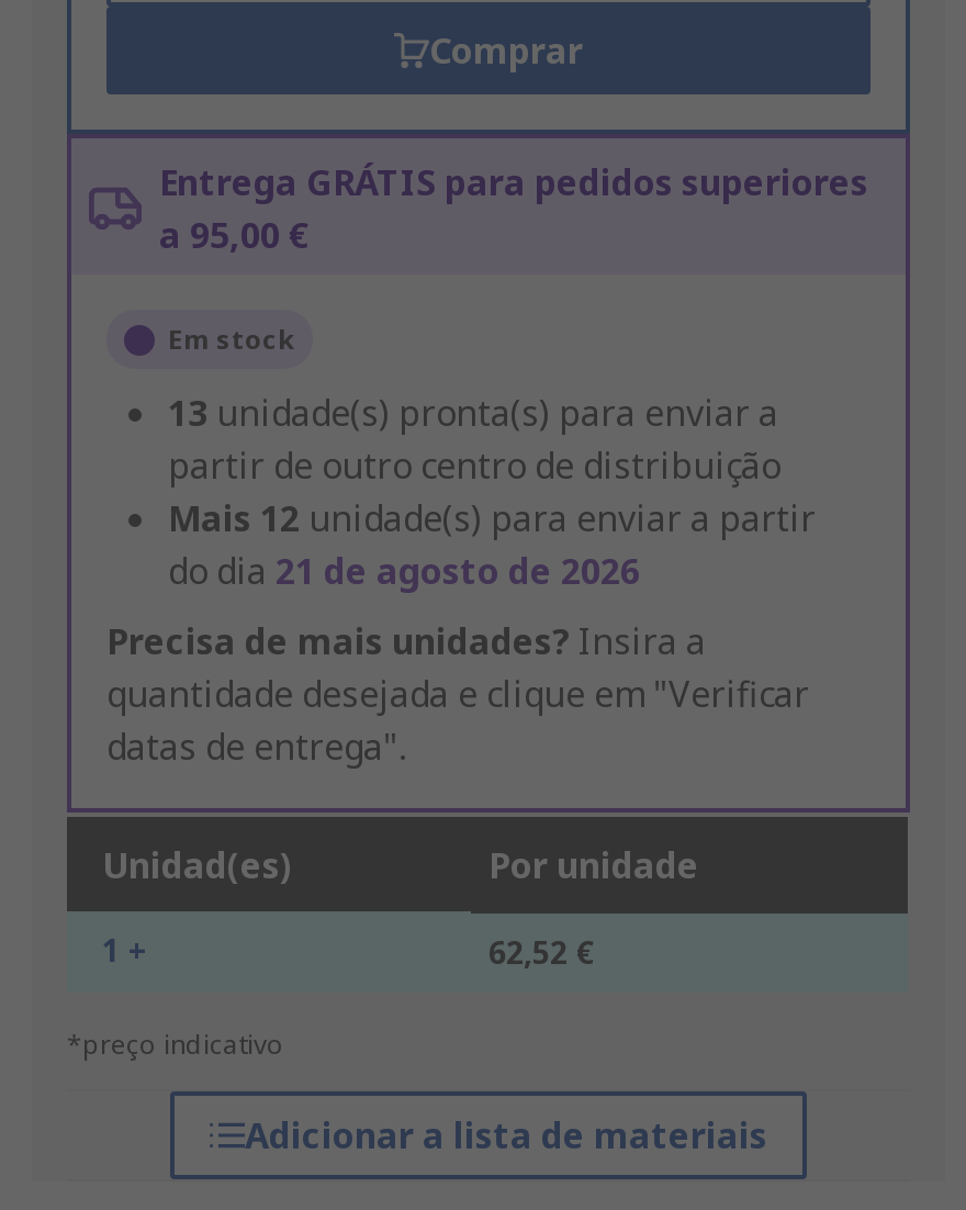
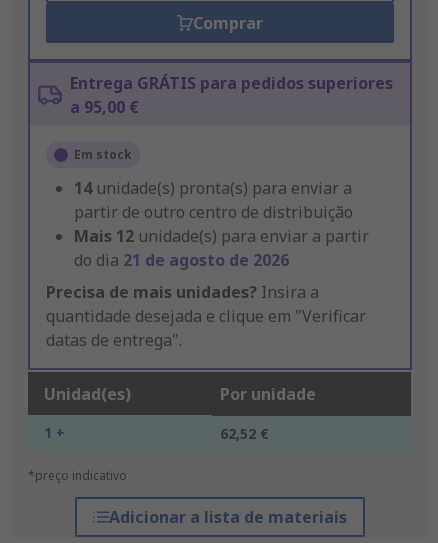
[168,390,778,438] 13 unidade(s) pronta(s) para enviar a -> [74,177,352,199] 14 unidade(s) pronta(s) para enviar a

